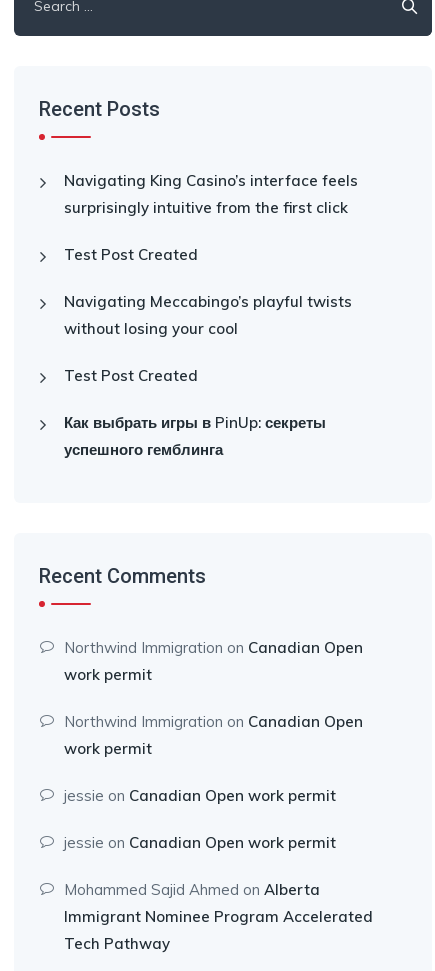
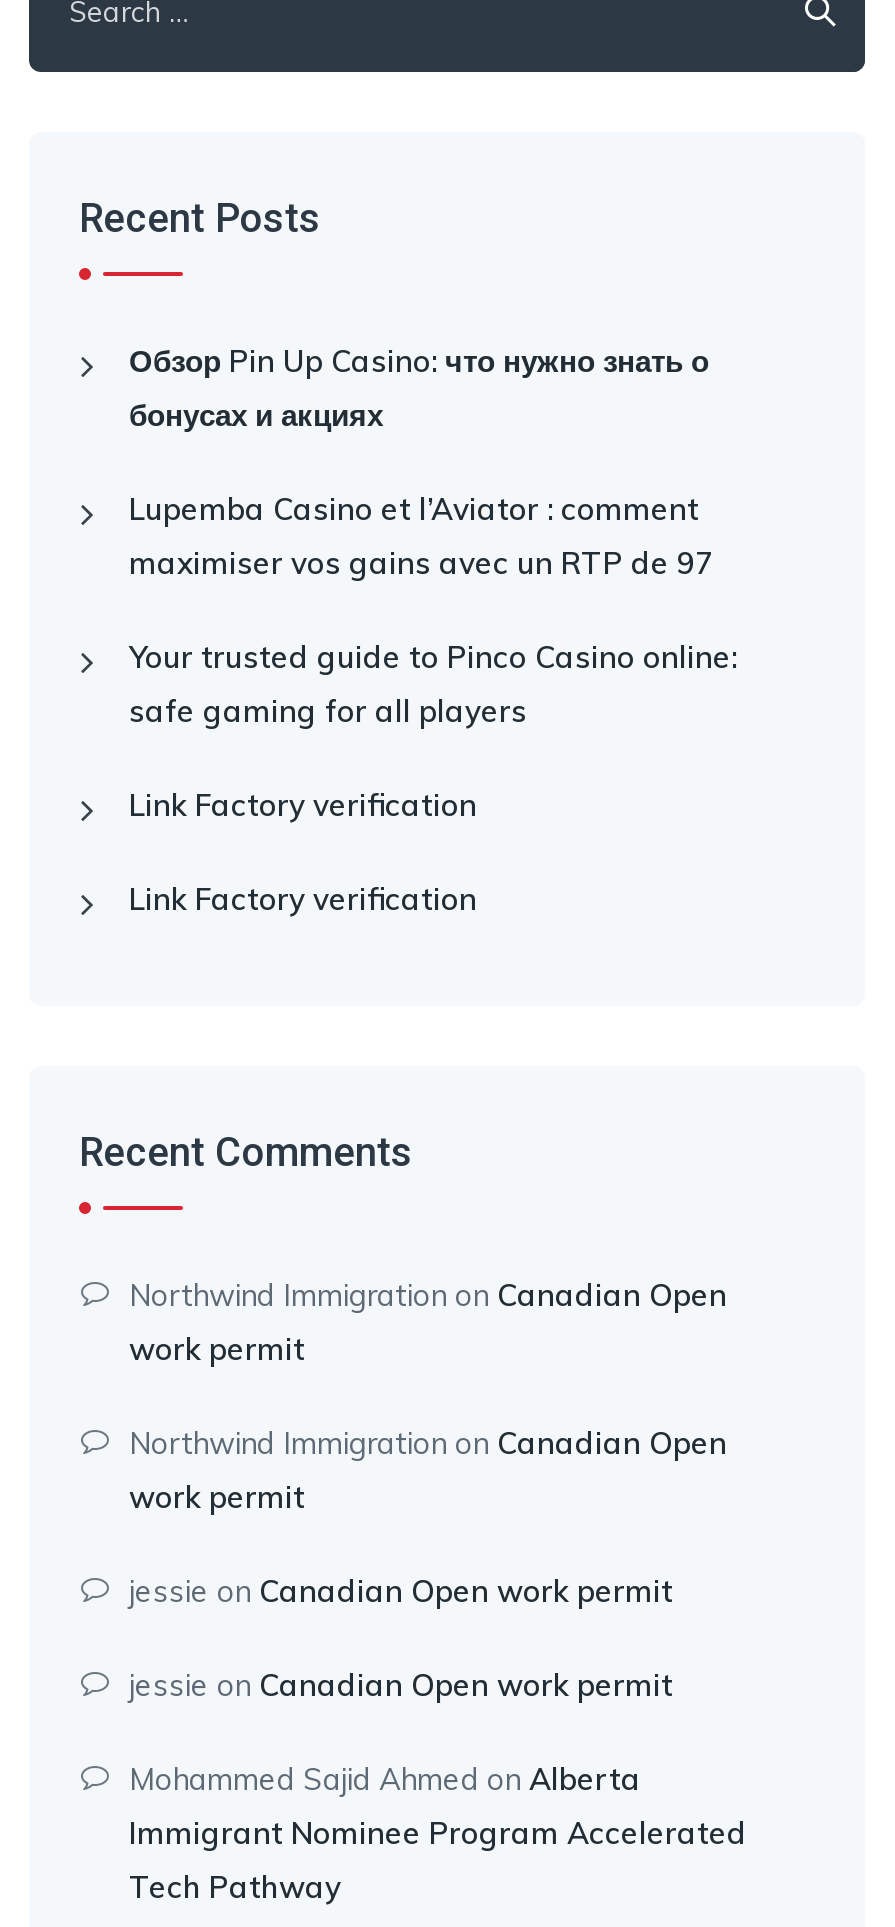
[64,171,358,217] Navigating King Casino’s interface feels | surprisingly intuitive from the first click -> [129,342,709,434] Обзор Pin Up Casino: что нужно знать о | бонусах и акциях
[64,245,198,264] Test Post Created -> [129,490,713,582] Lupemba Casino et l’Aviator : comment | maximiser vos gains avec un RTP de 97
[64,292,352,338] Navigating Meccabingo’s playful twists | without losing your cool -> [129,638,737,730] Your trusted guide to Pinco Casino online: | safe gaming for all players
[64,366,198,385] Test Post Created -> [129,786,477,824] Link Factory verification
[64,413,326,459] Как выбрать игры в PinUp: секреты | успешного гемблинга -> [129,880,477,918] Link Factory verification

